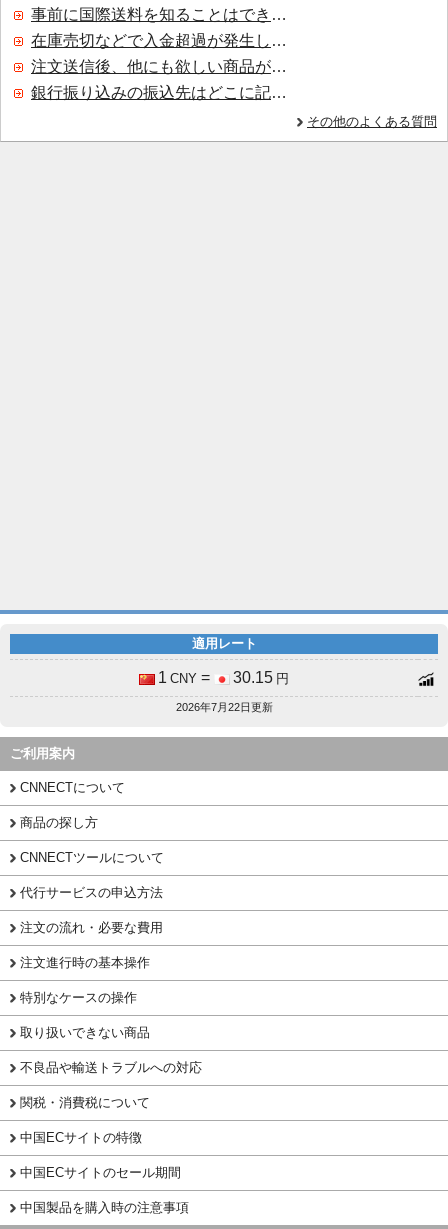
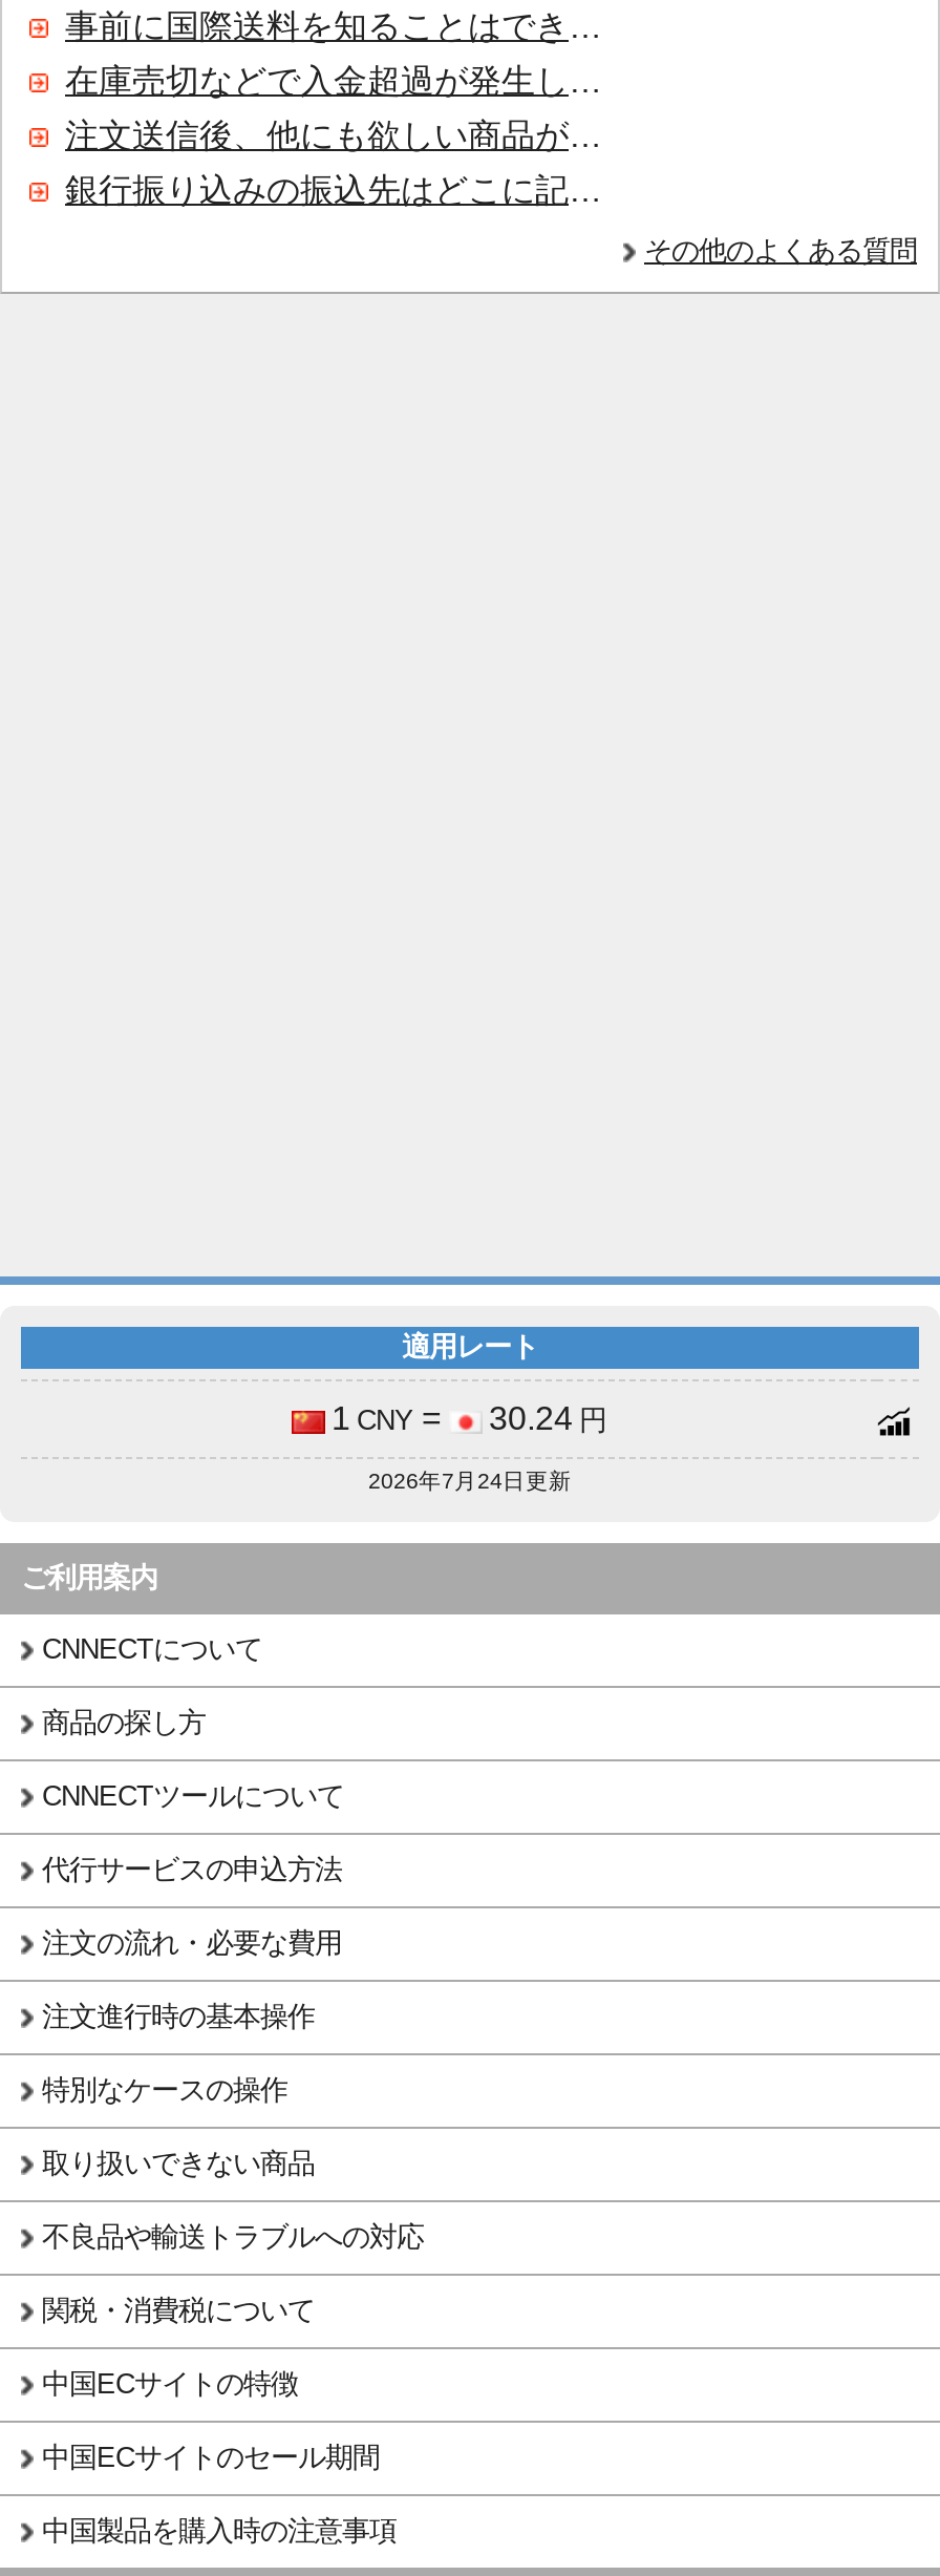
[158,669,289,686] 1 CNY = 30.15 円 -> [332,1401,606,1437] 1 CNY = 30.24 円
[175,701,272,713] 2026年7月22日更新 -> [368,1469,572,1494] 2026年7月24日更新

